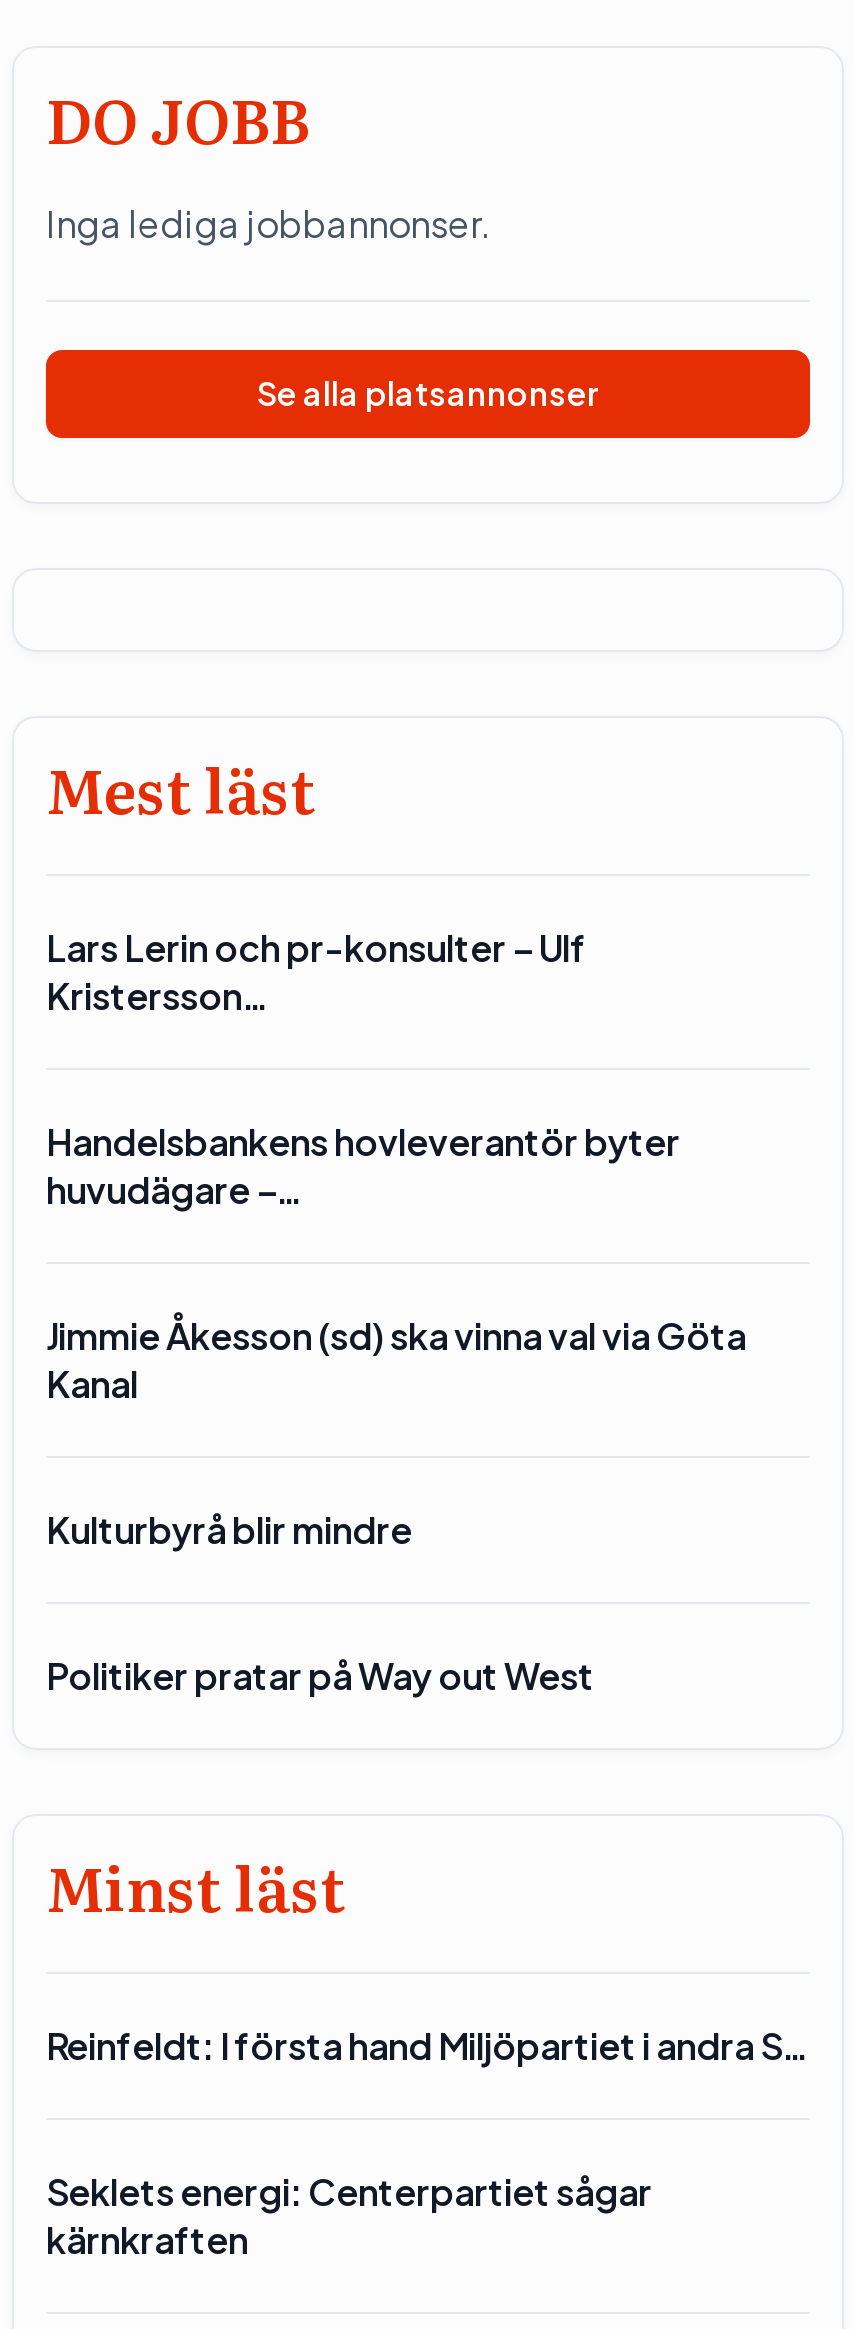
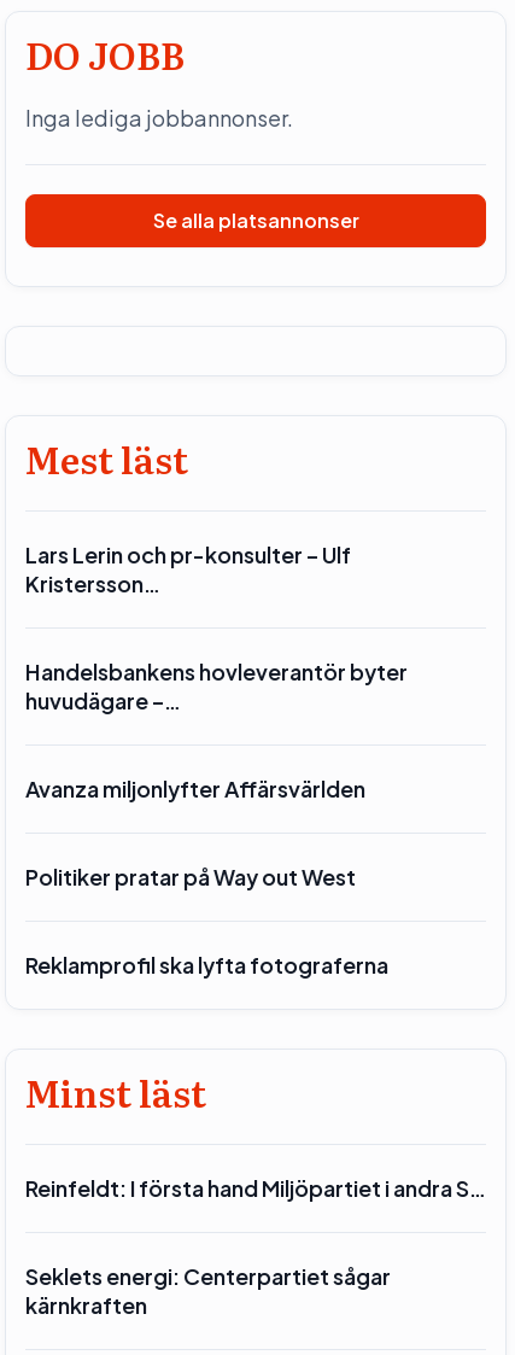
[46,1311,746,1551] Jimmie Åkesson (sd) ska vinna val via Göta | Kanal | Kulturbyrå blir mindre -> [25,775,365,802] Avanza miljonlyfter Affärsvärlden
moved [46,1651,594,1697] -> [25,863,356,890]: Politiker pratar på Way out West
none -> [25,951,388,979] Reklamprofil ska lyfta fotograferna

